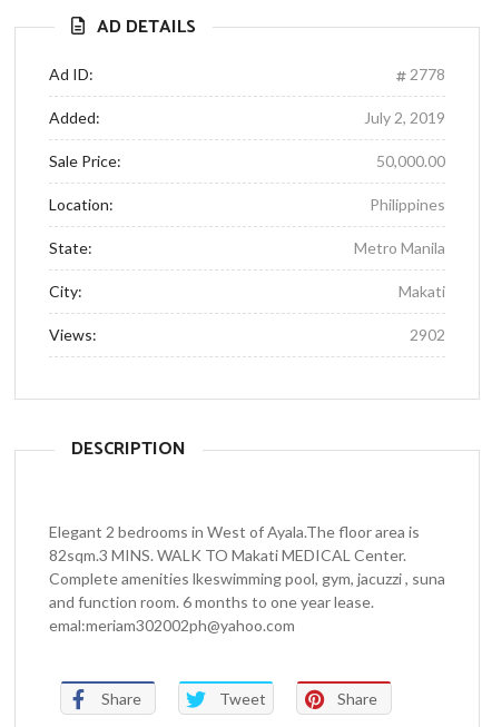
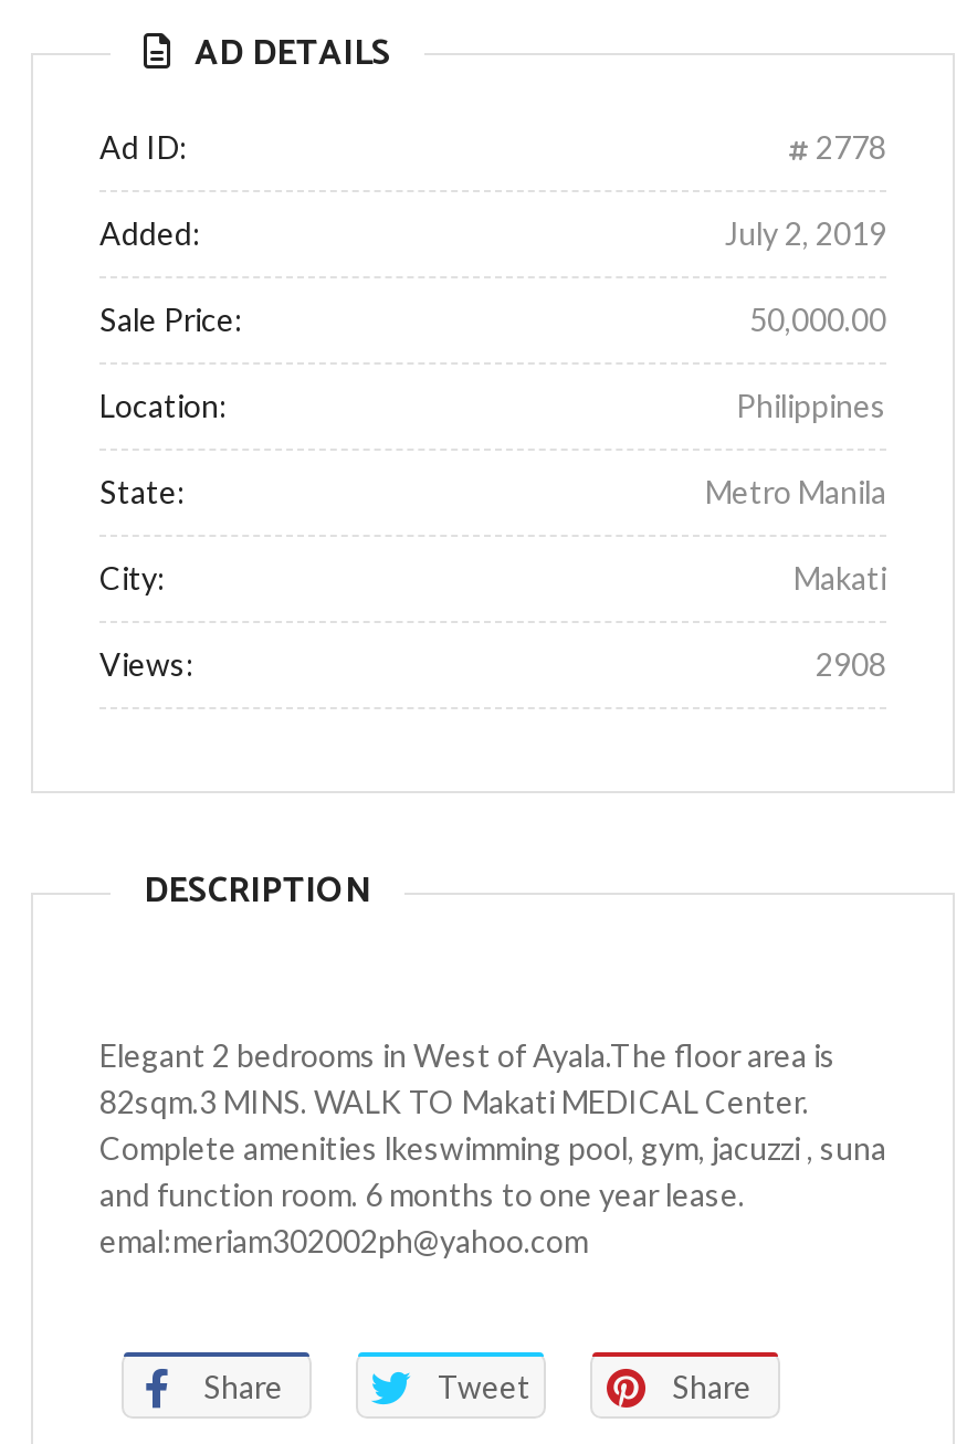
[410,325,445,344] 2902 -> [816,645,886,683] 2908

